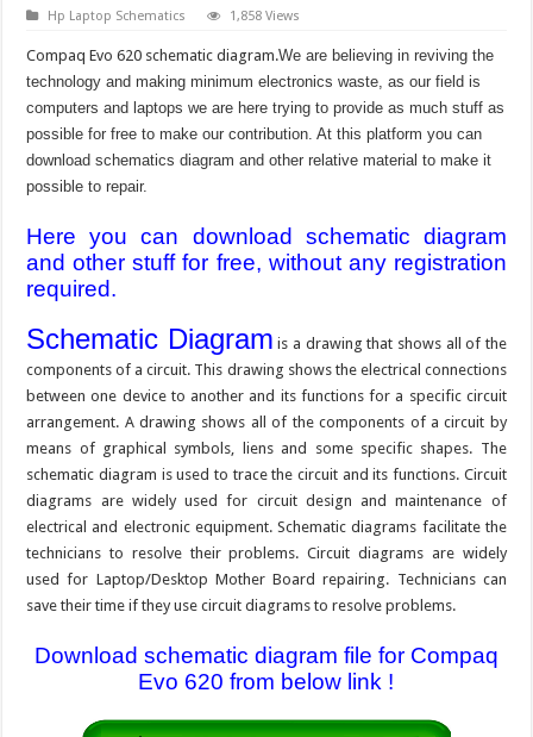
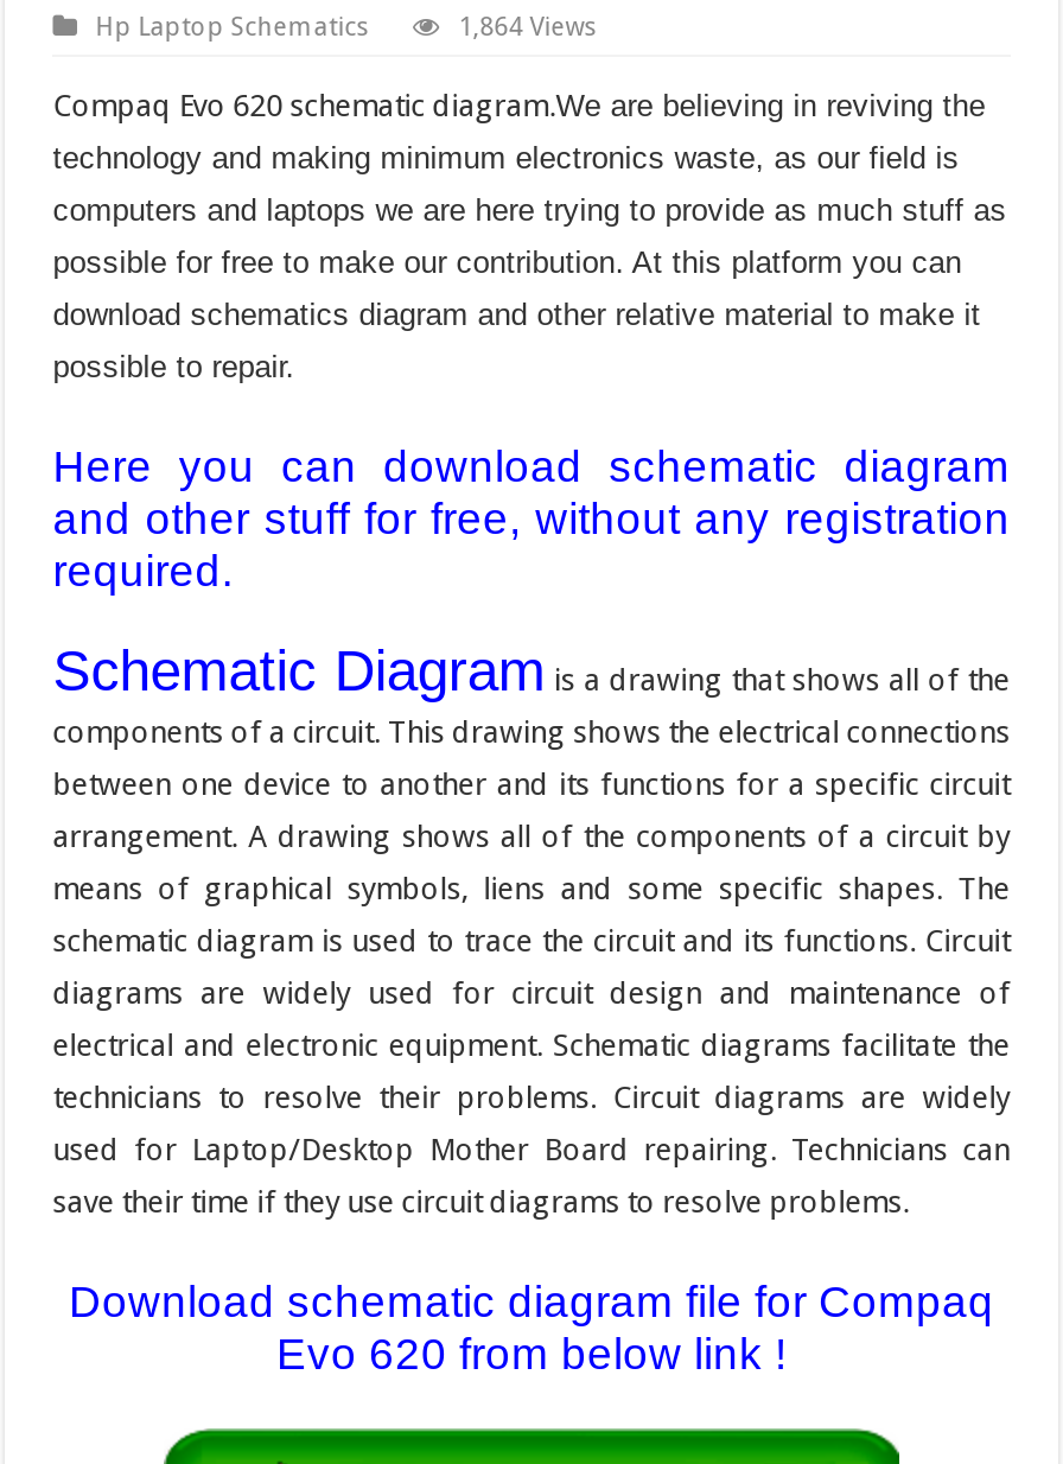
[230,8,300,24] 1,858 Views -> [458,11,598,42] 1,864 Views

